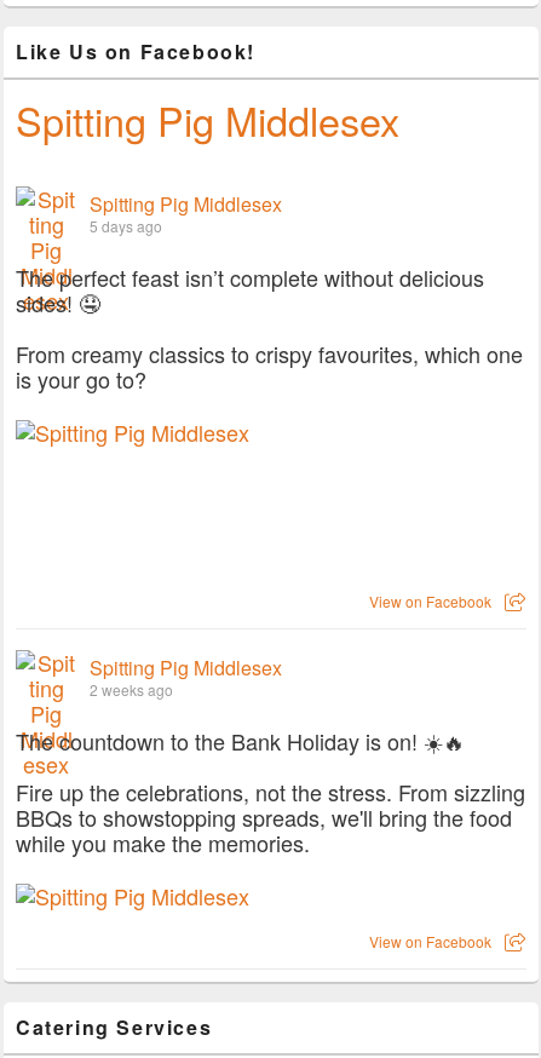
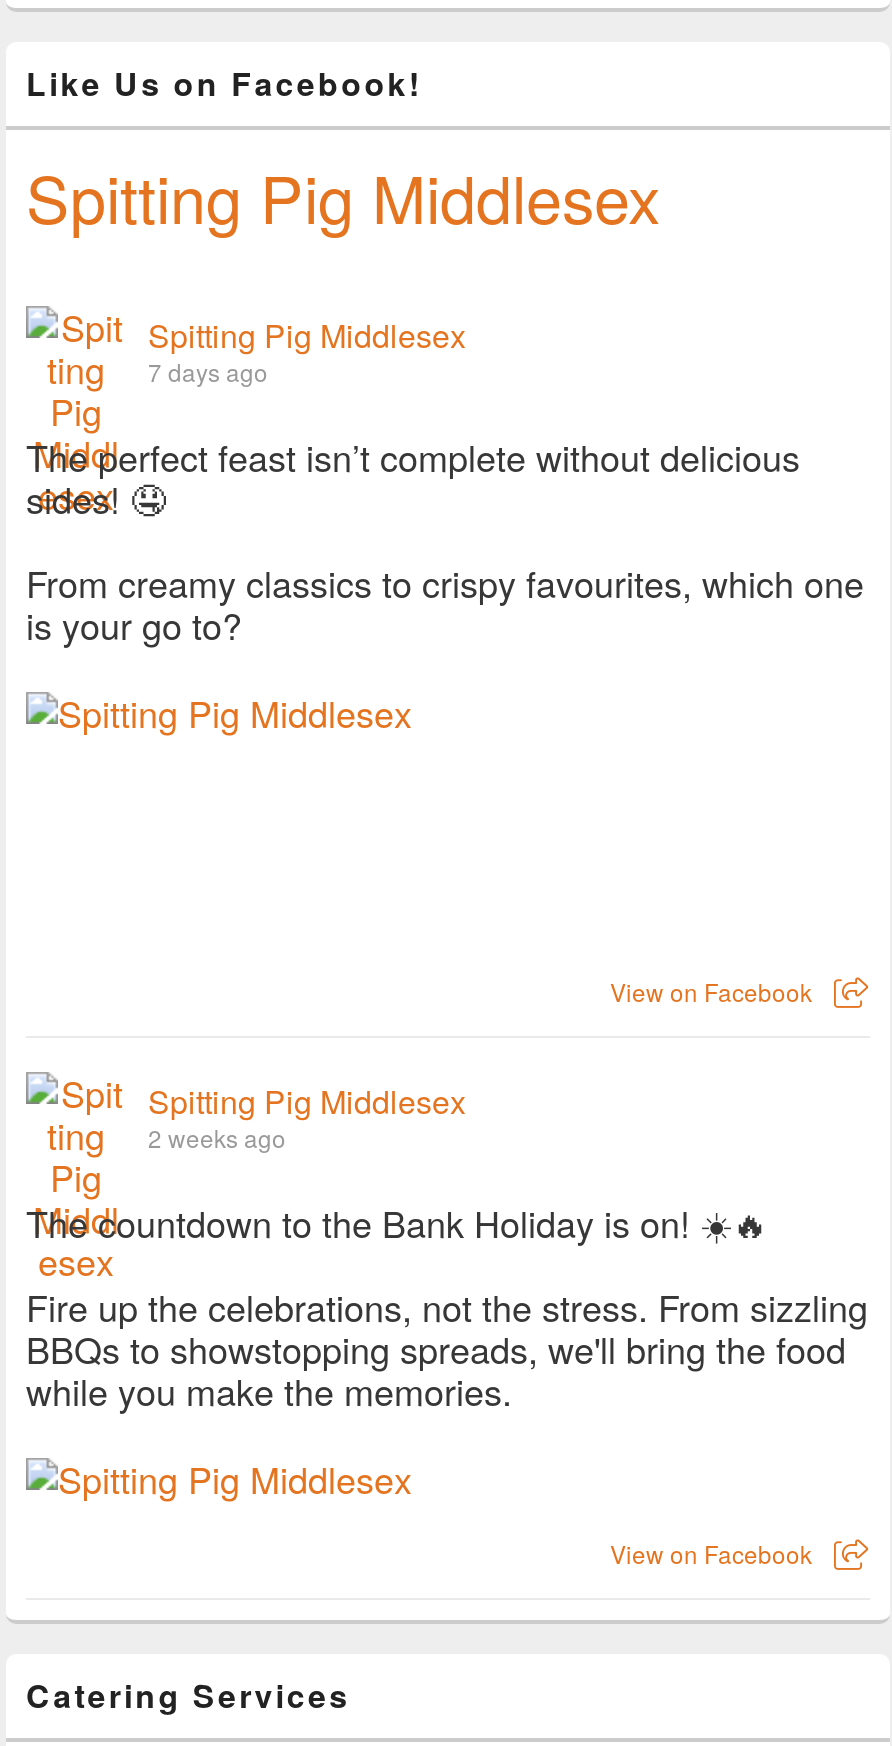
[90,215,162,236] 5 days ago -> [148,354,268,388] 7 days ago

